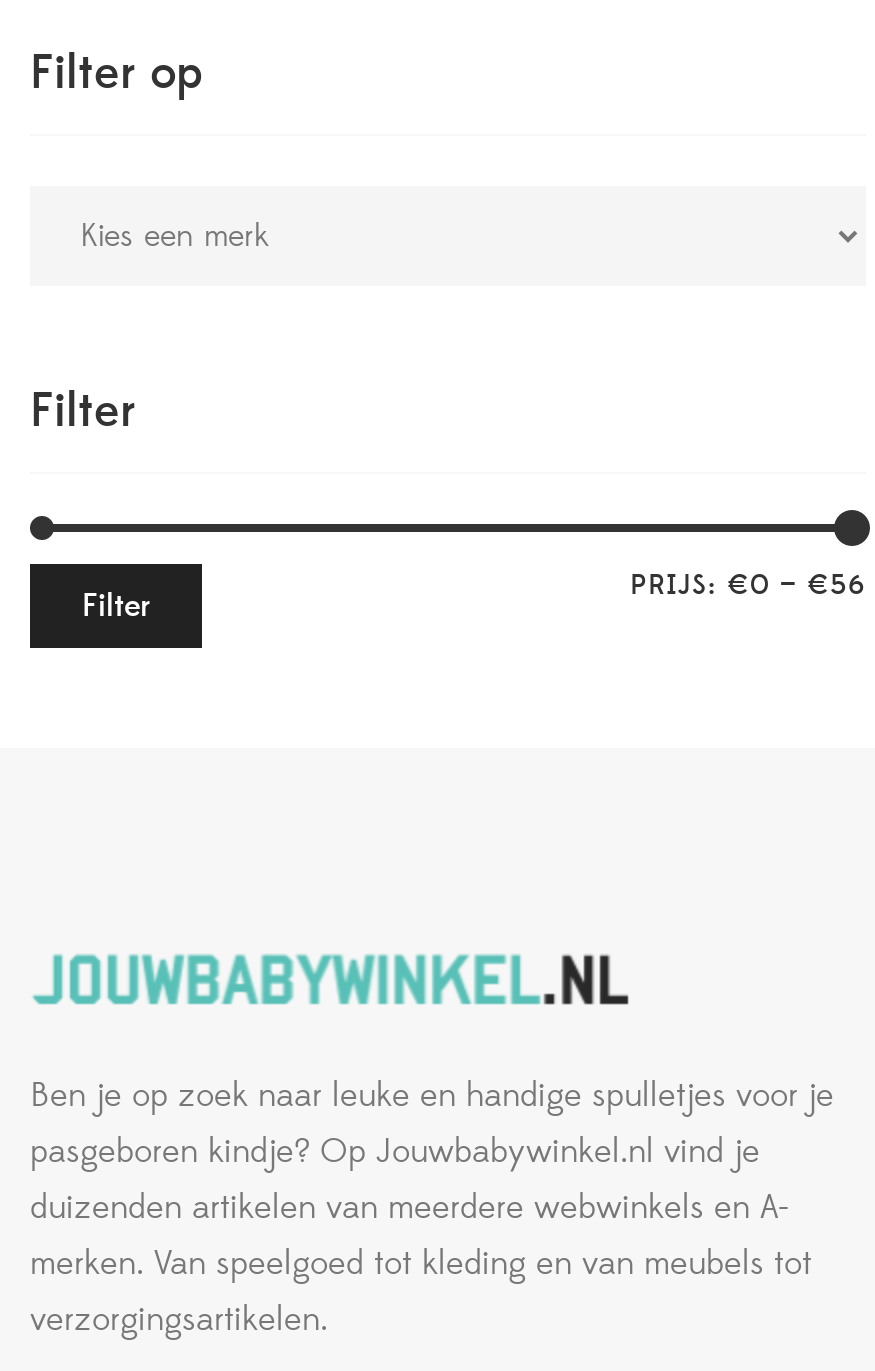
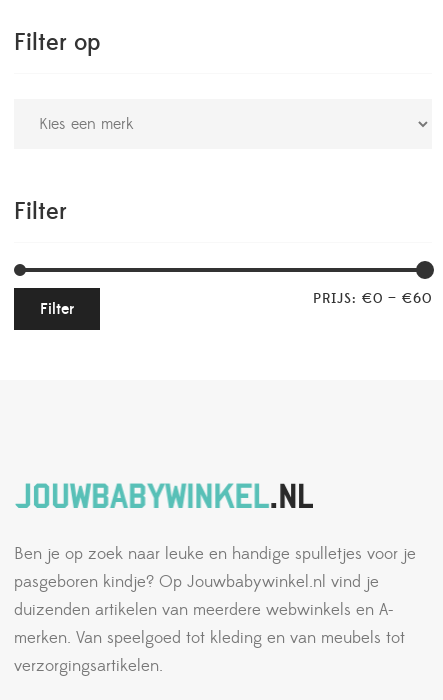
[630,568,866,604] PRIJS: €0 — €56 -> [313,290,432,308] PRIJS: €0 — €60

